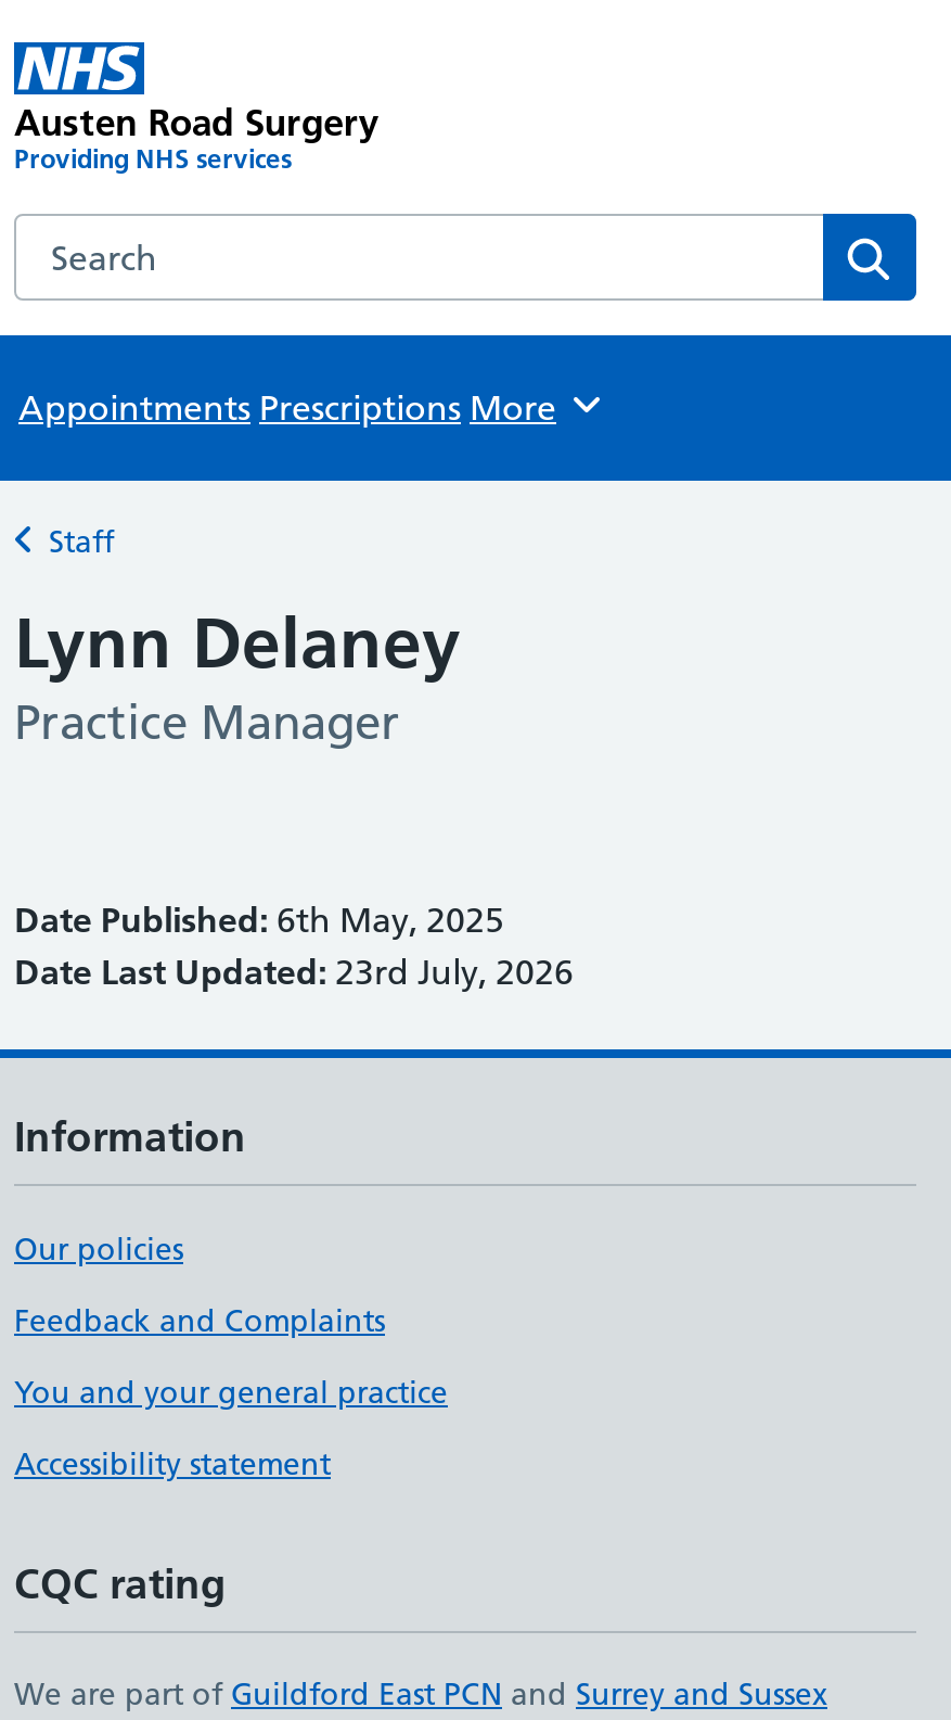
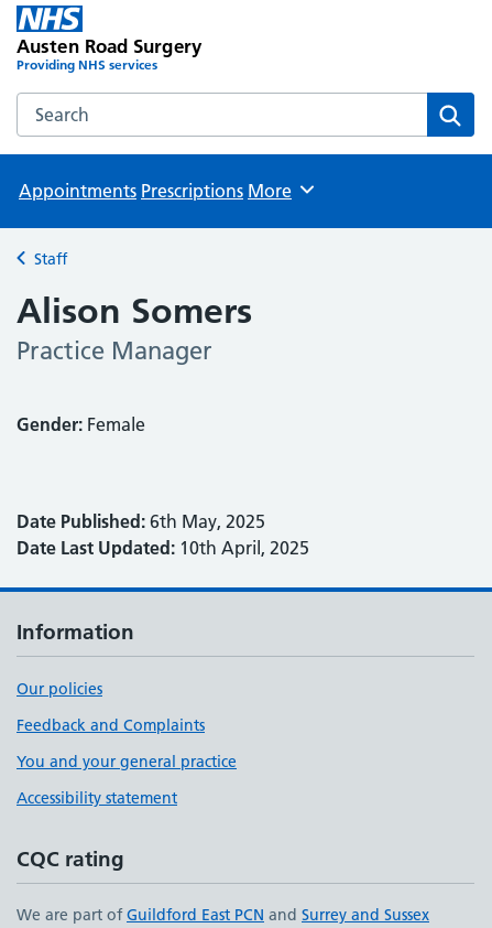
[14,602,461,685] Lynn Delaney -> [17,290,252,332] Alison Somers
none -> [17,413,145,435] Gender: Female
[14,950,574,993] Date Last Updated: 23rd July, 2026 -> [17,537,309,559] Date Last Updated: 10th April, 2025

